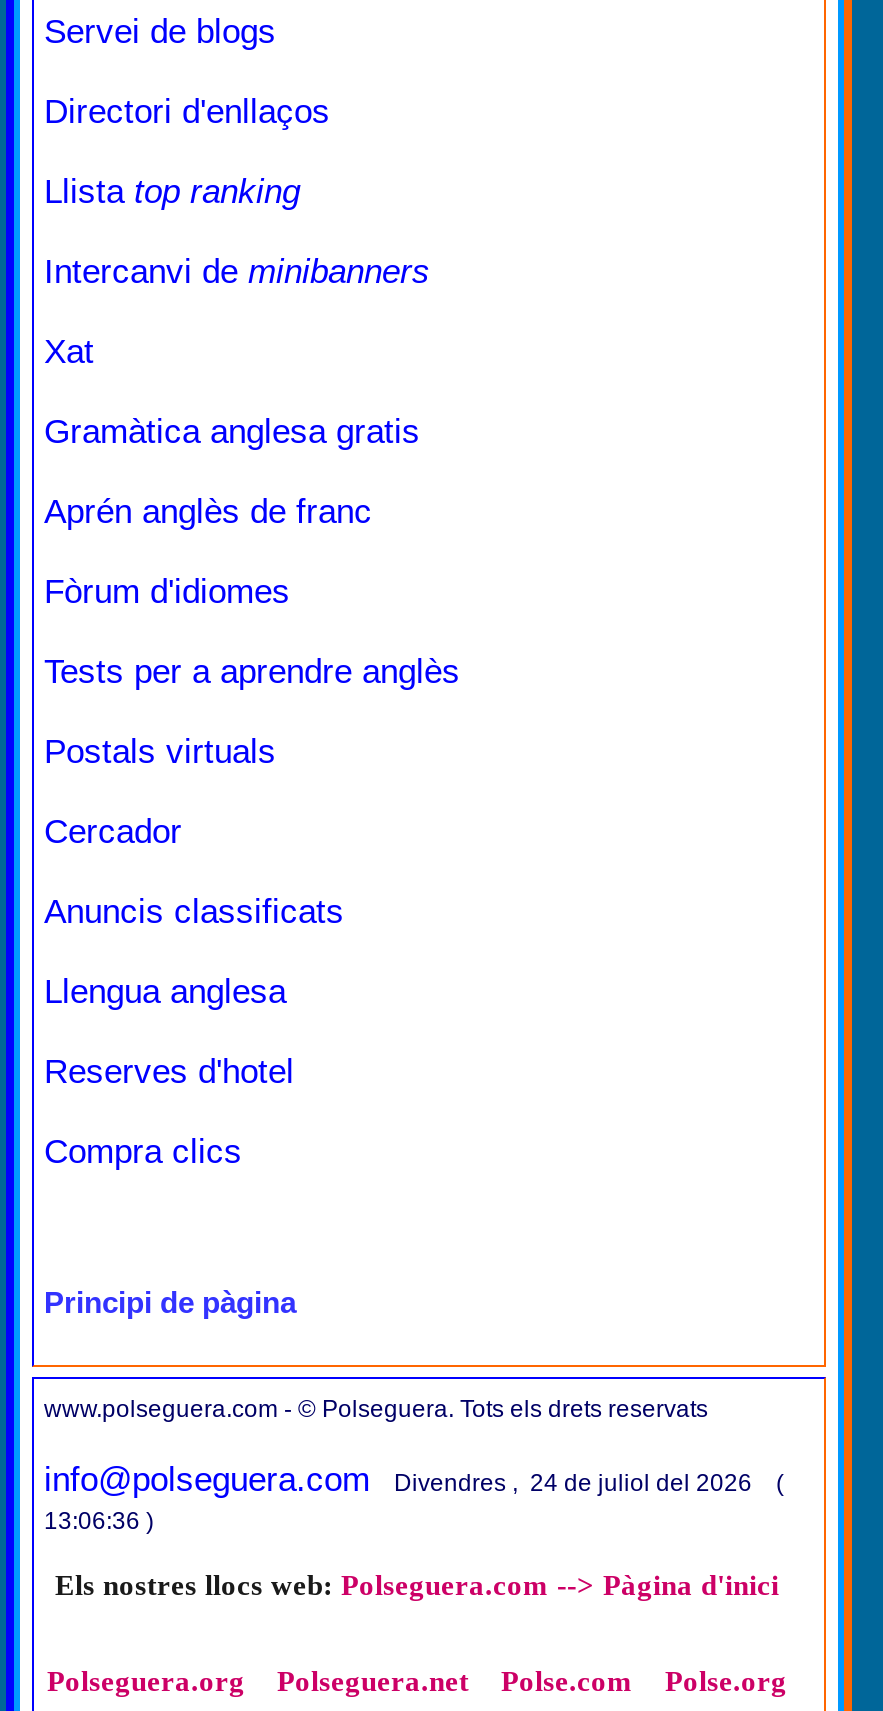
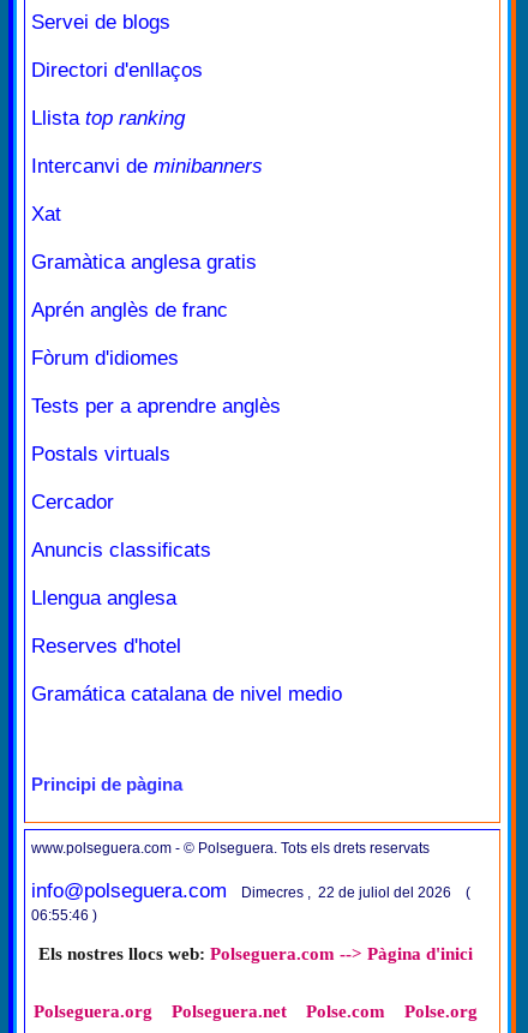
[44,1133,242,1171] Compra clics -> [31,683,342,706] Gramática catalana de nivel medio
[394,1469,784,1497] Divendres , 24 de juliol del 2026 ( -> [241,884,470,901] Dimecres , 22 de juliol del 2026 (
[44,1507,154,1535] 13:06:36 ) -> [31,907,97,924] 06:55:46 )

